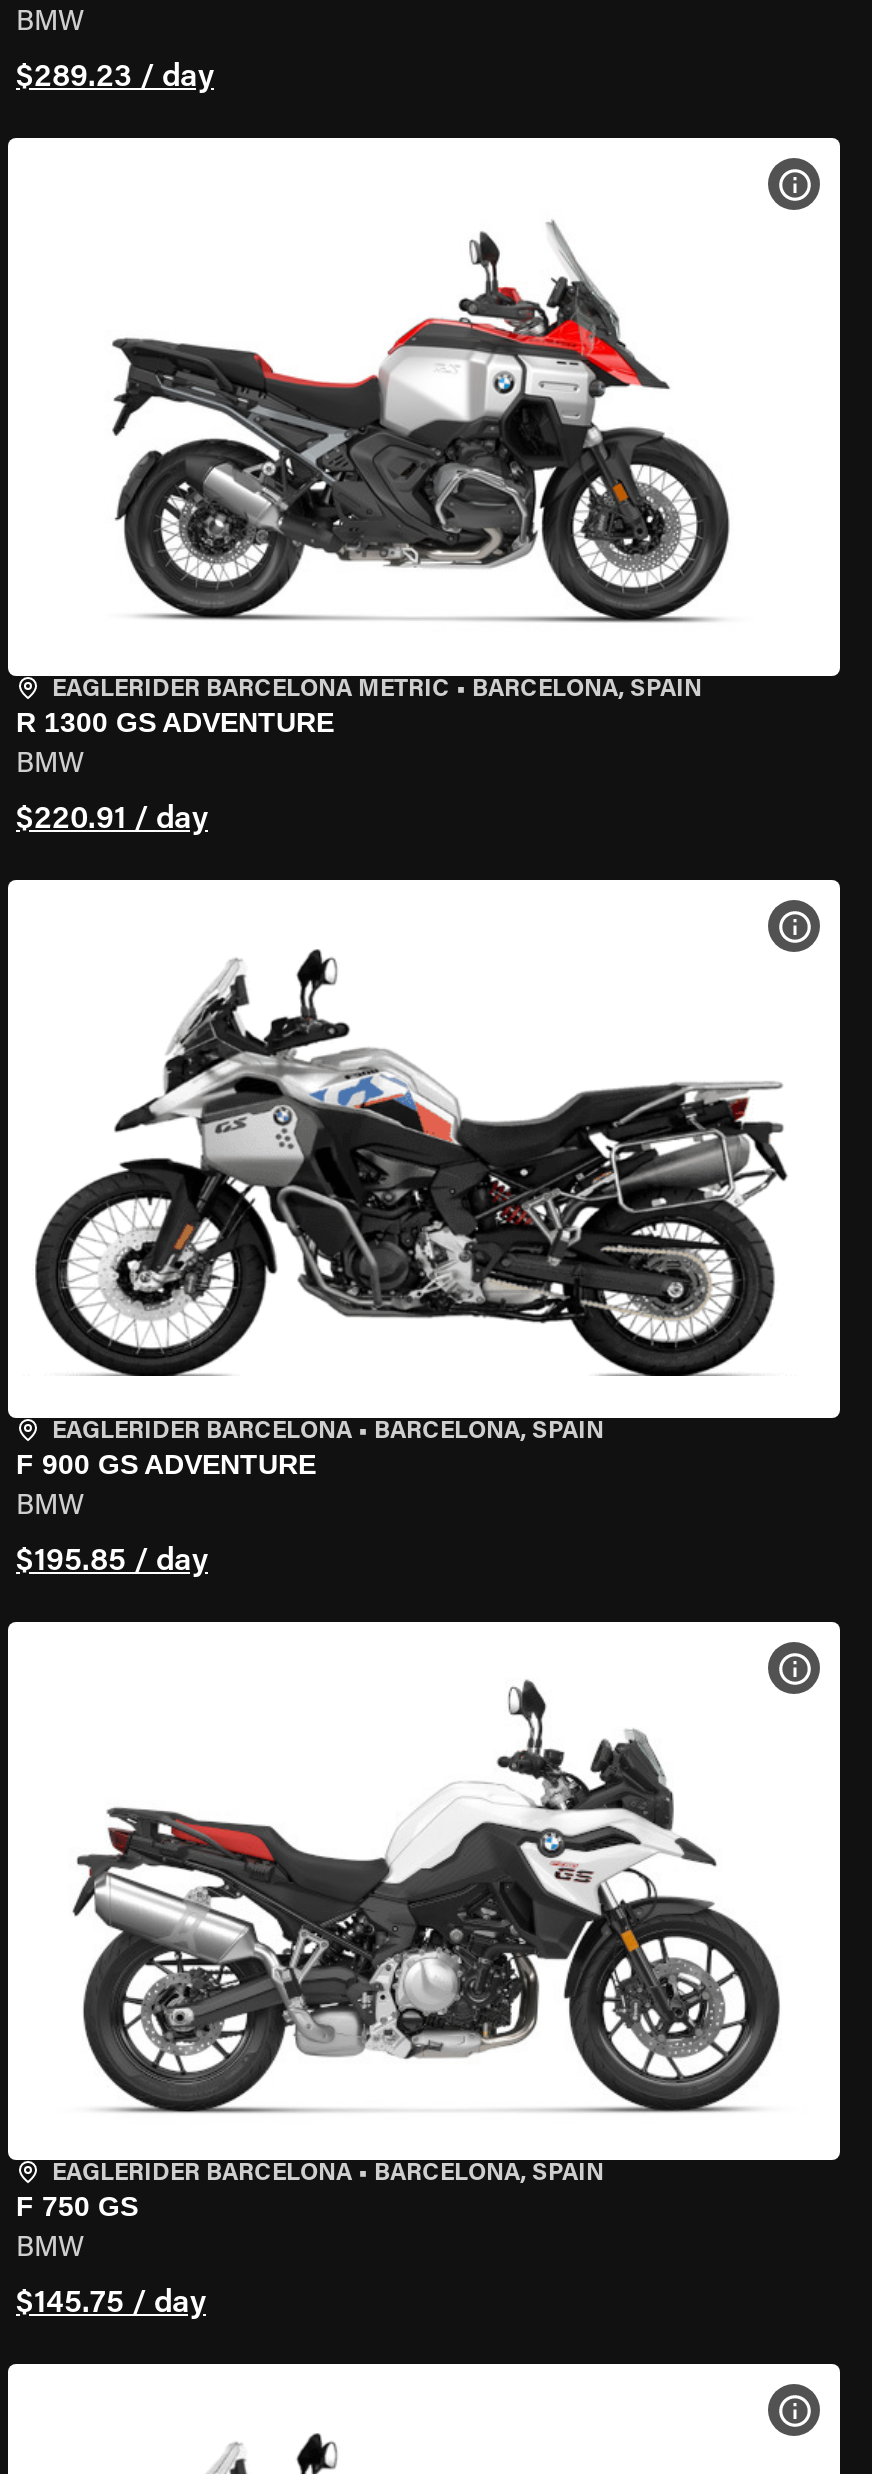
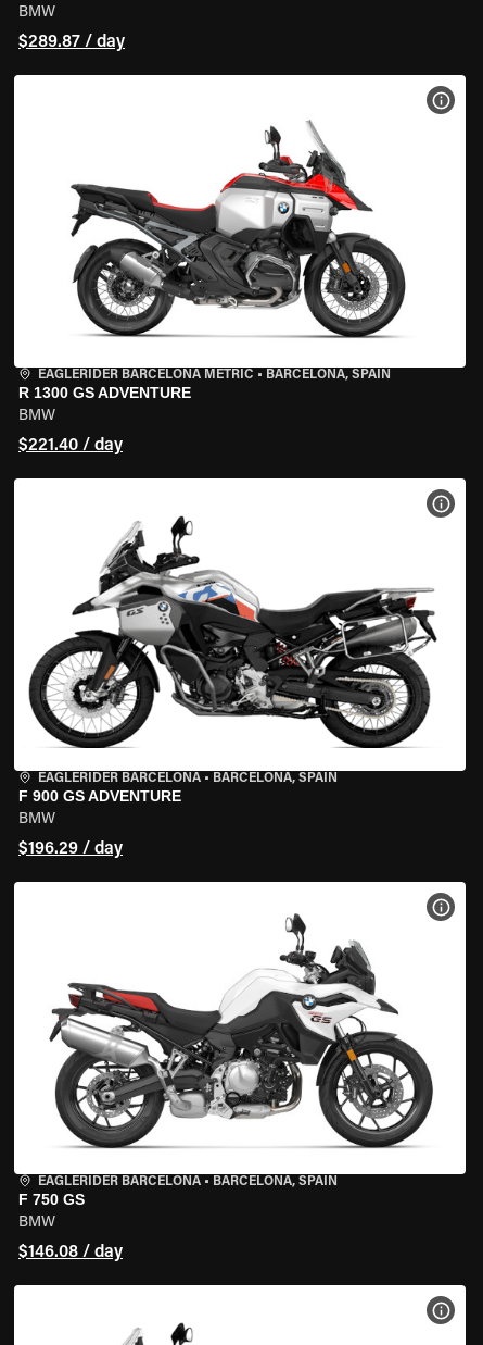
[16,62,214,94] $289.23 / day -> [18,34,125,51] $289.87 / day
[16,804,208,836] $220.91 / day -> [18,437,123,454] $221.40 / day
[16,1546,208,1578] $195.85 / day -> [18,840,123,858] $196.29 / day
[16,2288,206,2320] $145.75 / day -> [18,1244,123,1261] $146.08 / day

